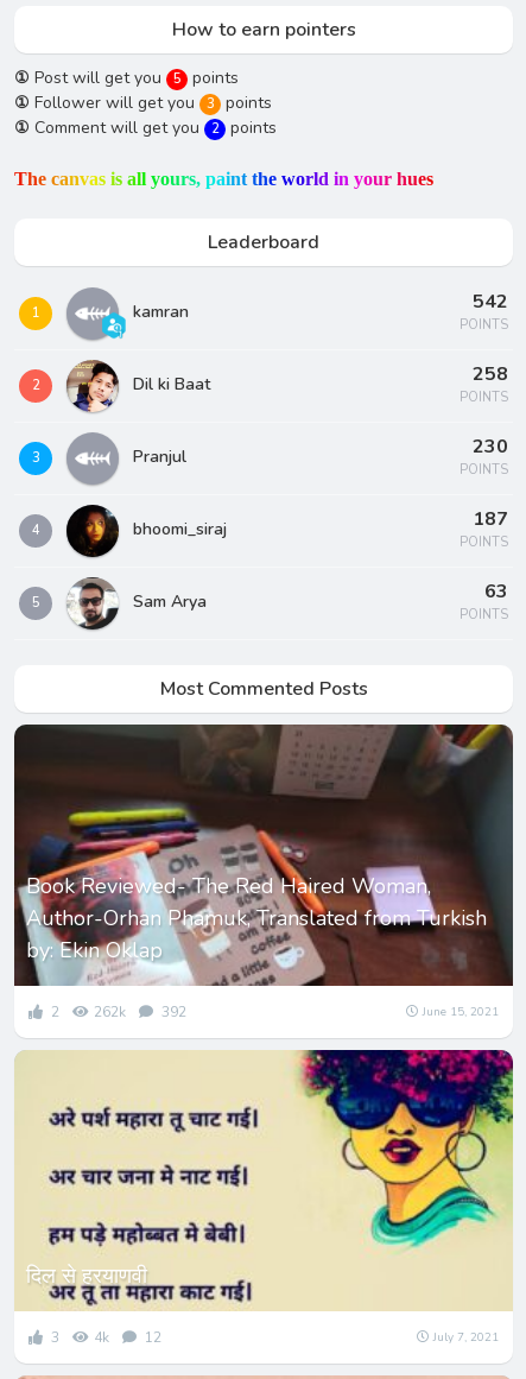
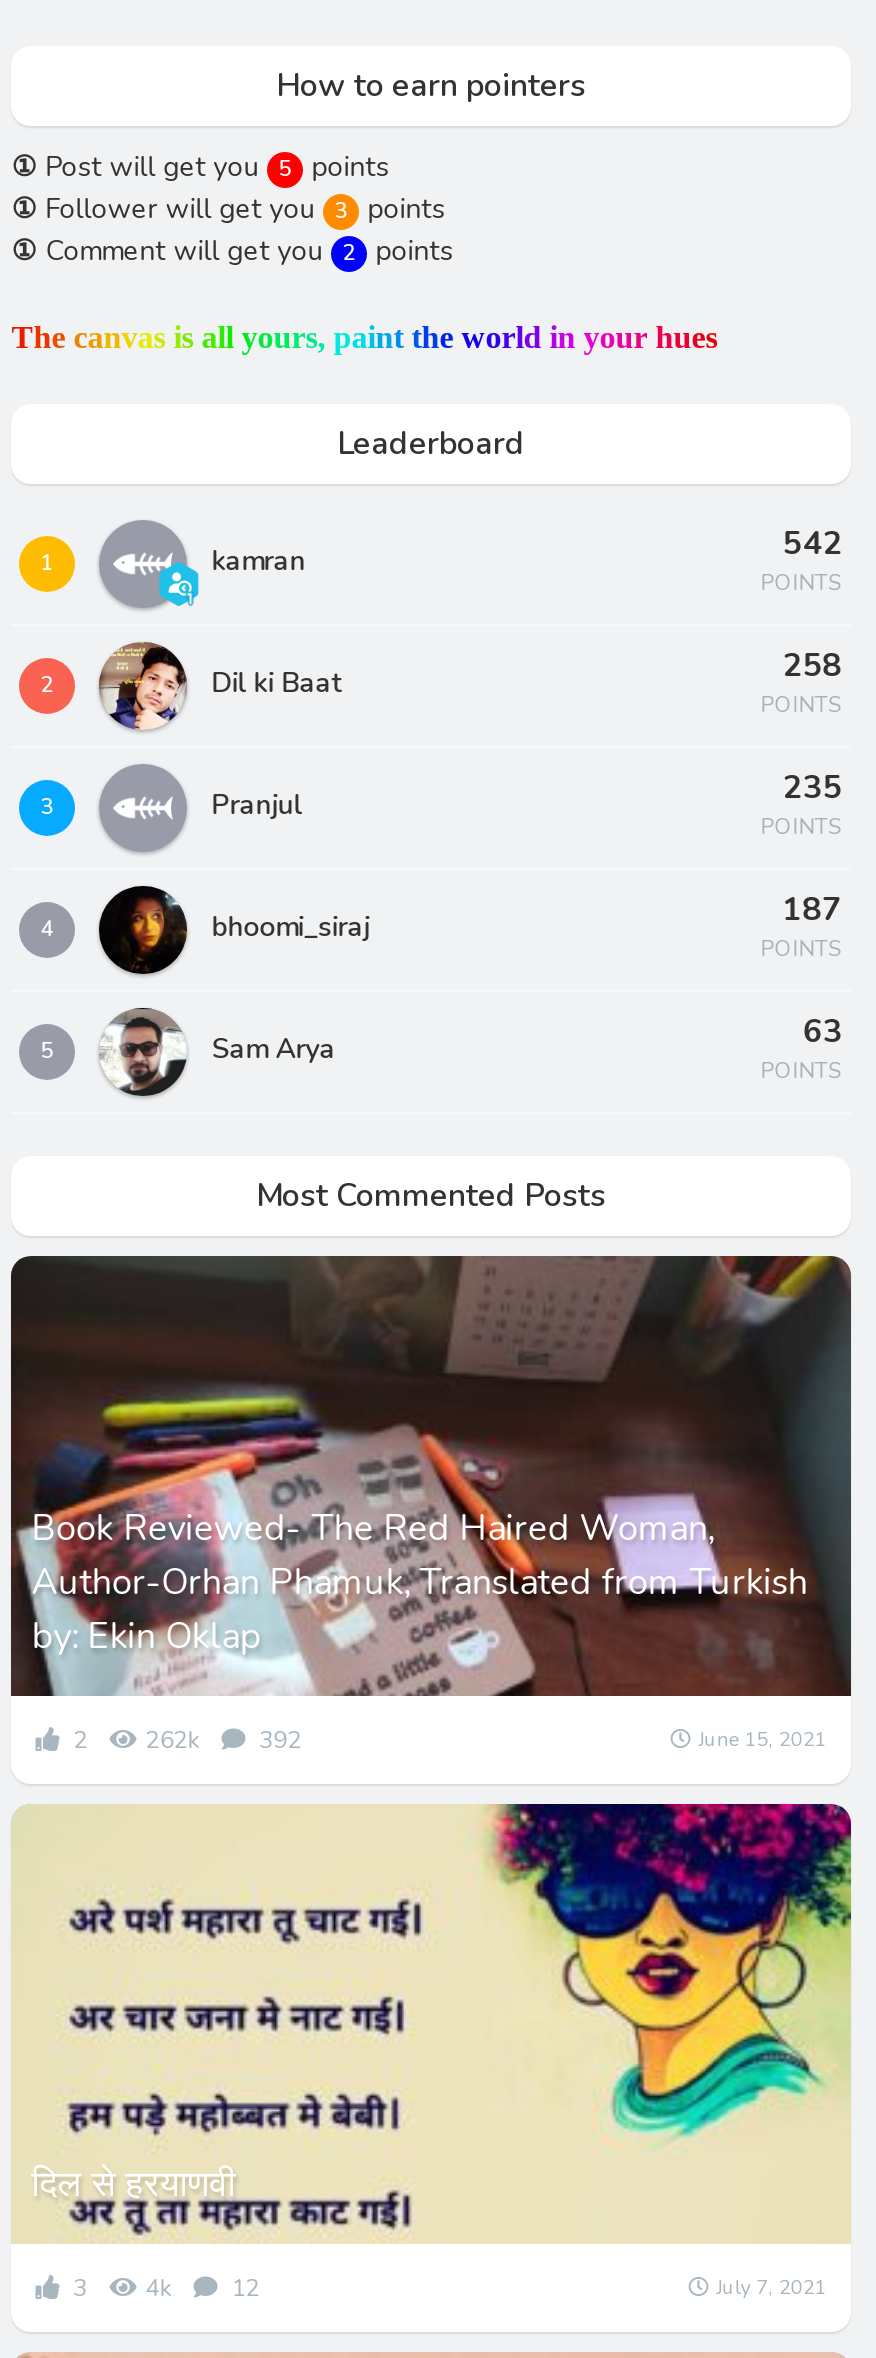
[472,434,508,460] 230 -> [782,766,842,810] 235

